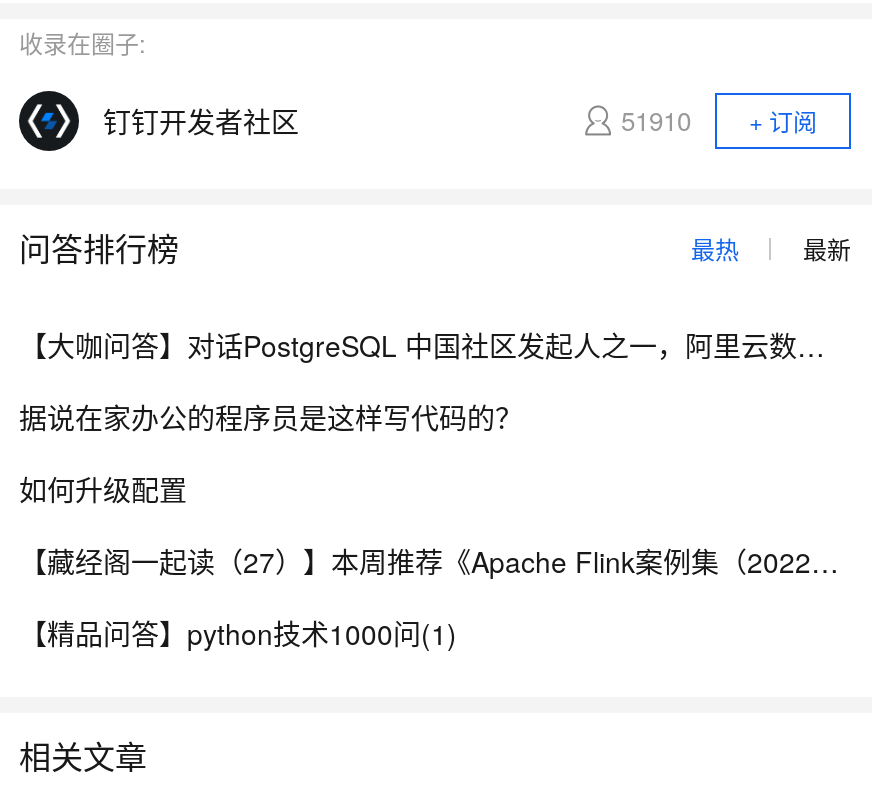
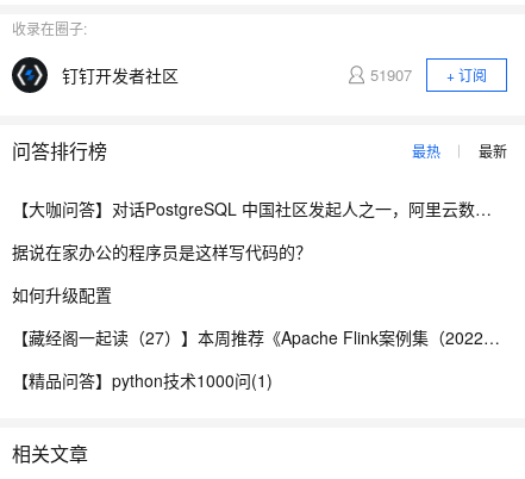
[621,101,817,139] 51910 + 订阅 -> [370,63,487,86] 51907 + 订阅

